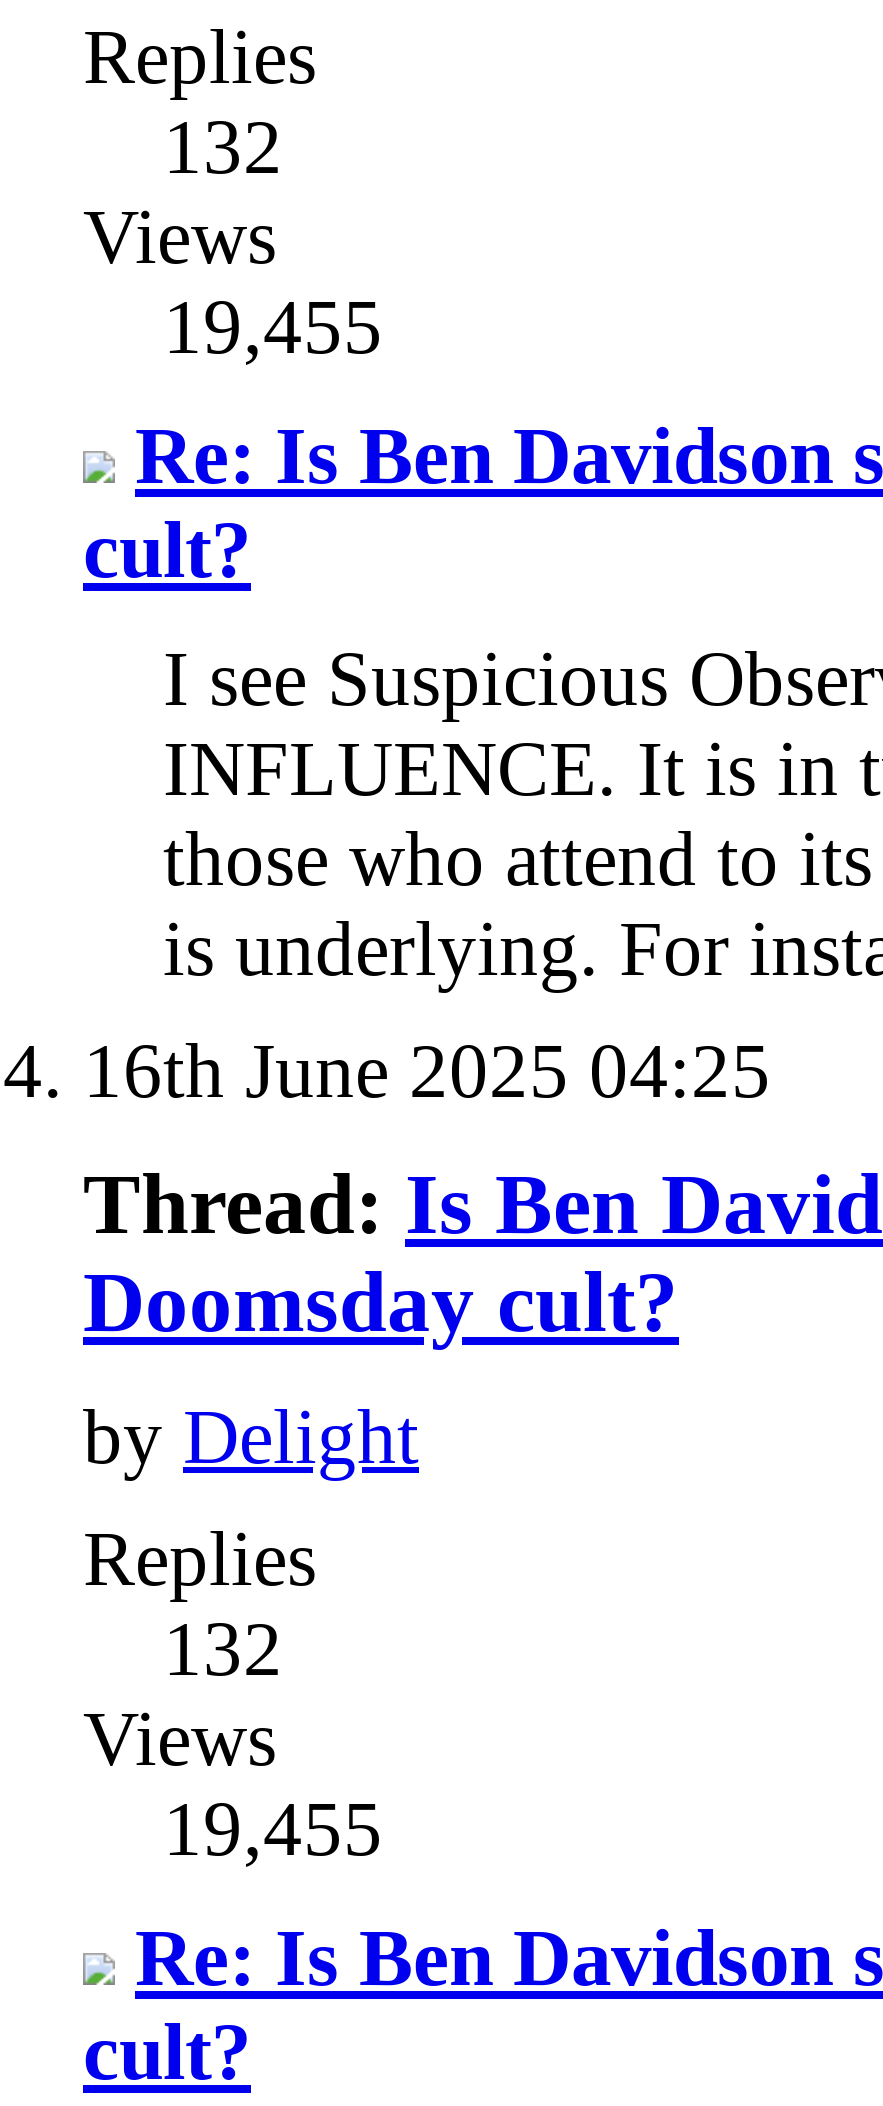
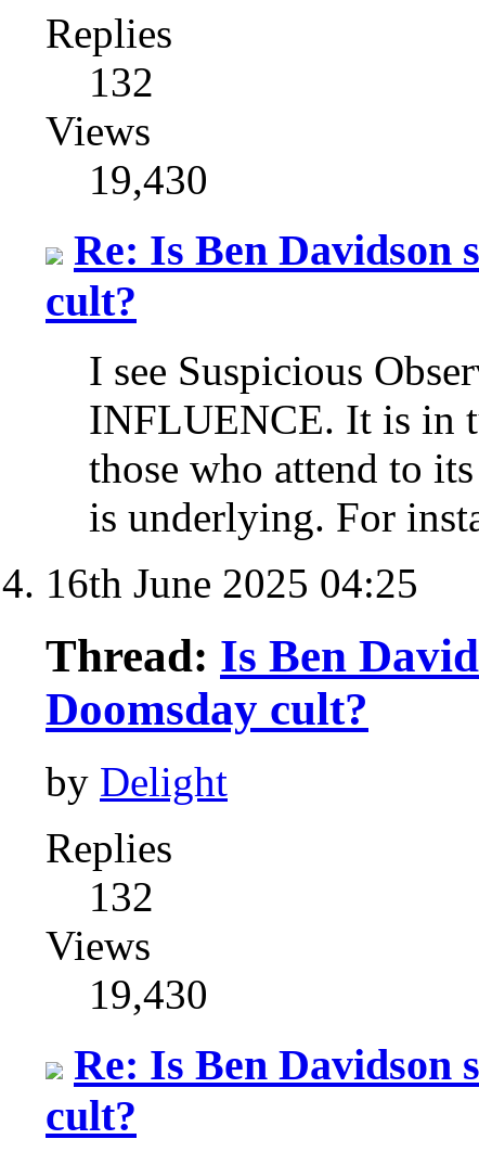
[163,283,383,369] 19,455 -> [89,156,208,203] 19,430
[163,1785,383,1871] 19,455 -> [89,971,208,1018] 19,430

